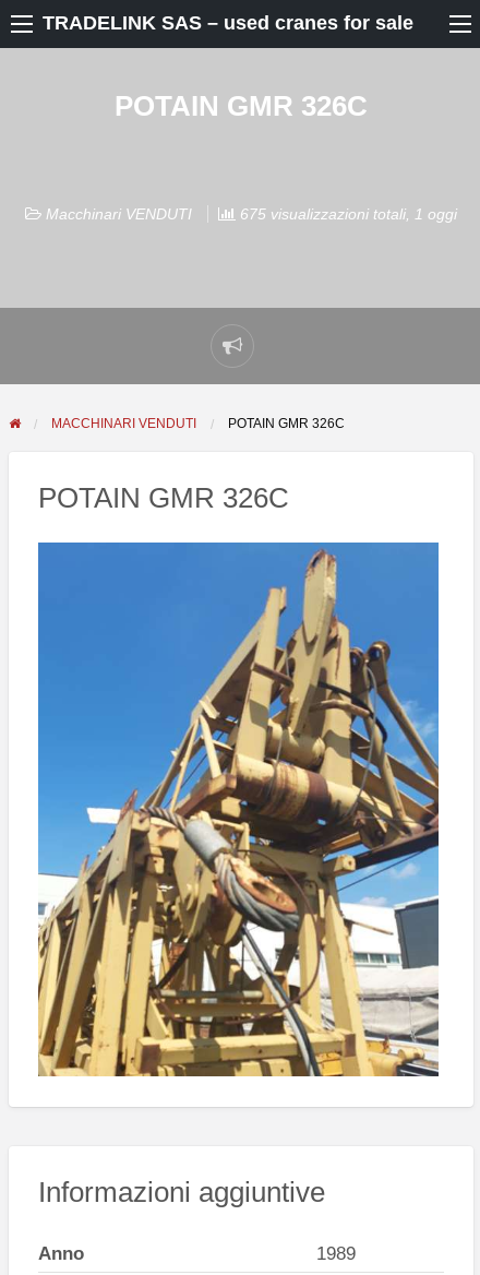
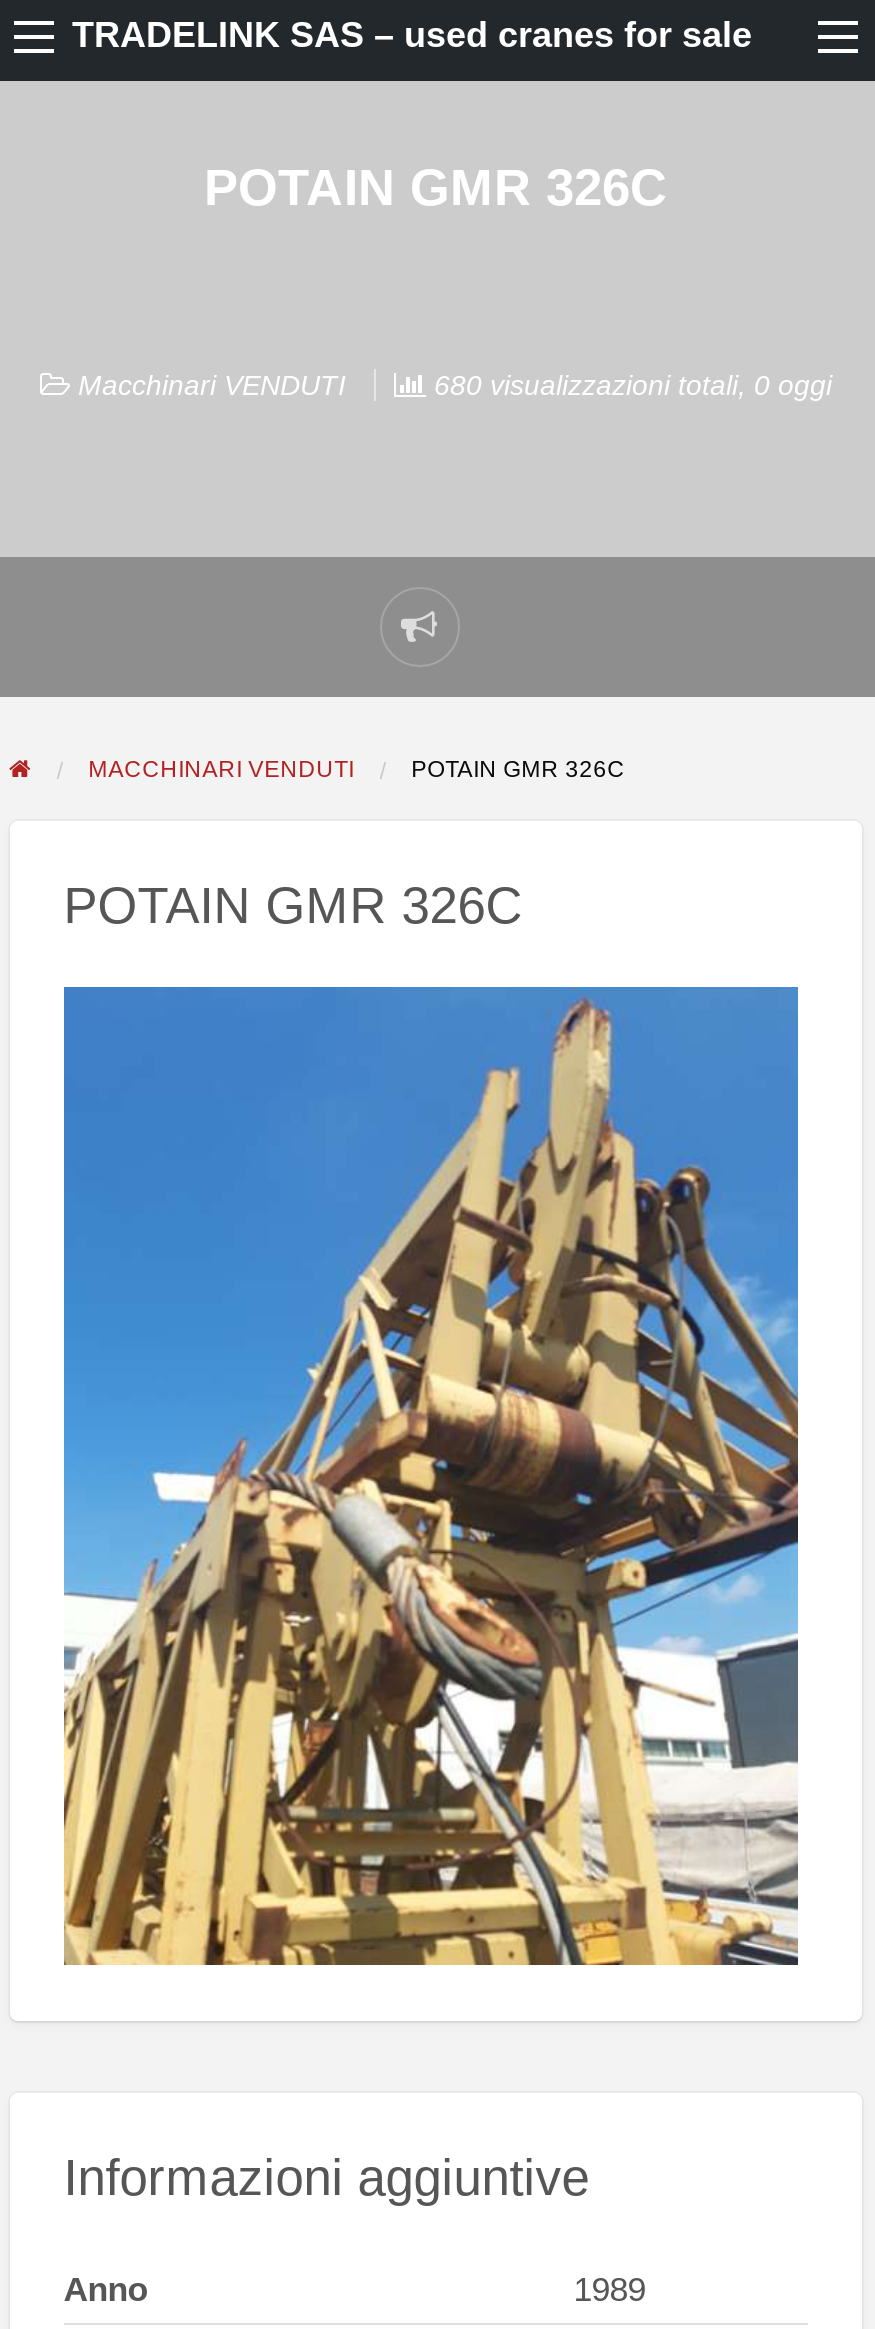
[236,206,457,223] 675 visualizzazioni totali, 1 oggi -> [426,370,832,402] 680 visualizzazioni totali, 0 oggi

